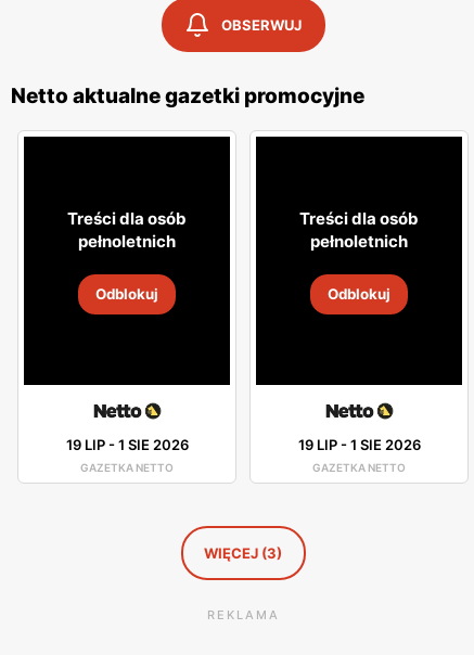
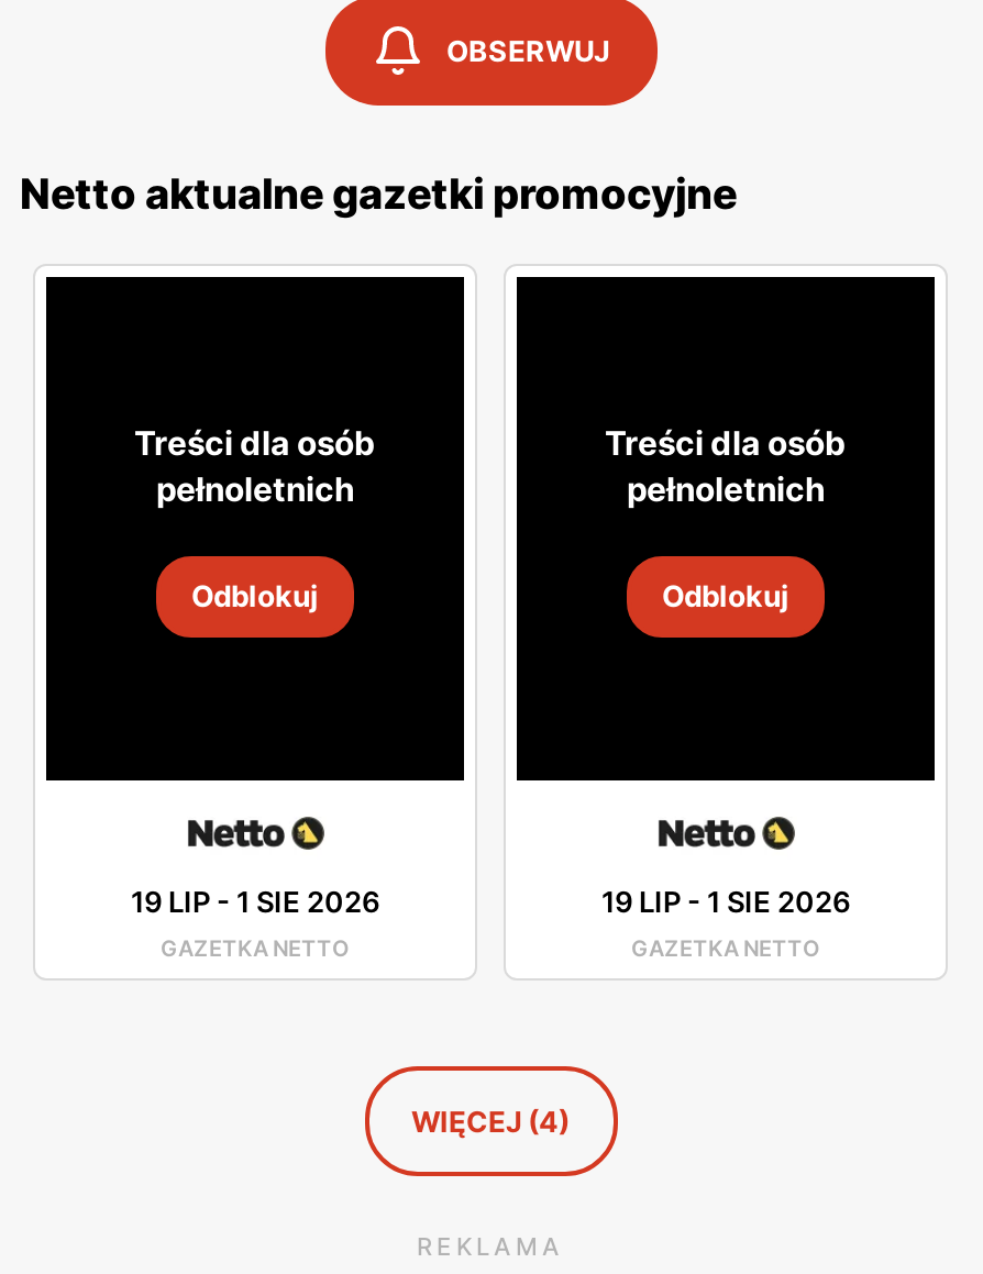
[204,545,282,562] WIĘCEJ (3) -> [411,1104,570,1139] WIĘCEJ (4)

